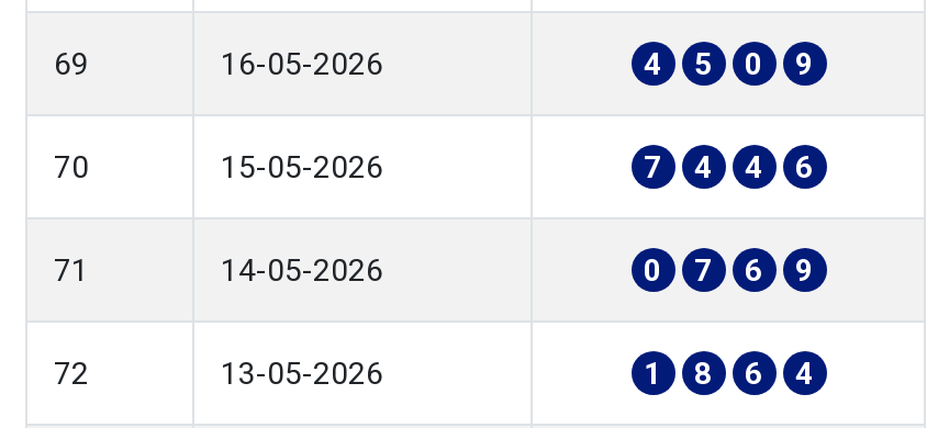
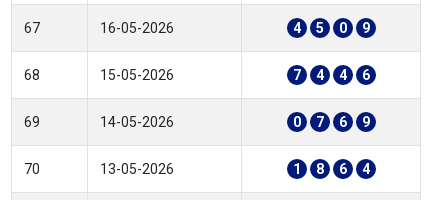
[54,47,89,82] 69 -> [24,20,40,36] 67
[54,150,89,185] 70 -> [24,67,40,83] 68
[54,254,89,289] 71 -> [24,114,40,130] 69
[54,357,89,392] 72 -> [24,161,40,177] 70

